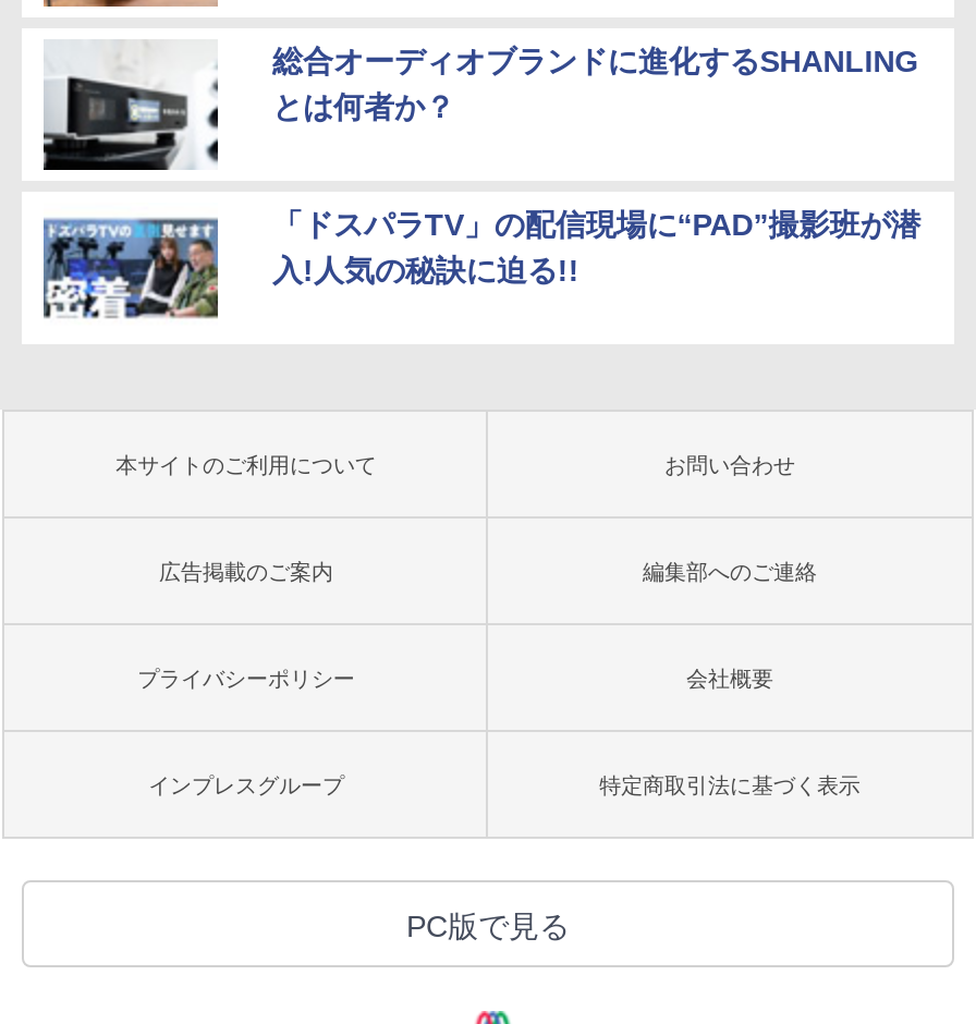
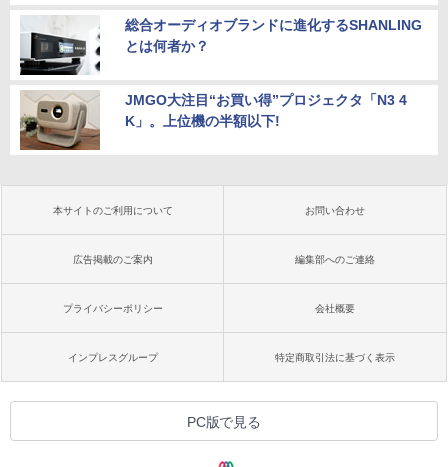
[41,205,921,333] [image] | 「ドスパラTV」の配信現場に“PAD”撮影班が潜 | 入!人気の秘訣に迫る!! -> [19,90,407,151] [image] | JMGO大注目“お買い得”プロジェクタ「N3 4 | K」。上位機の半額以下!

